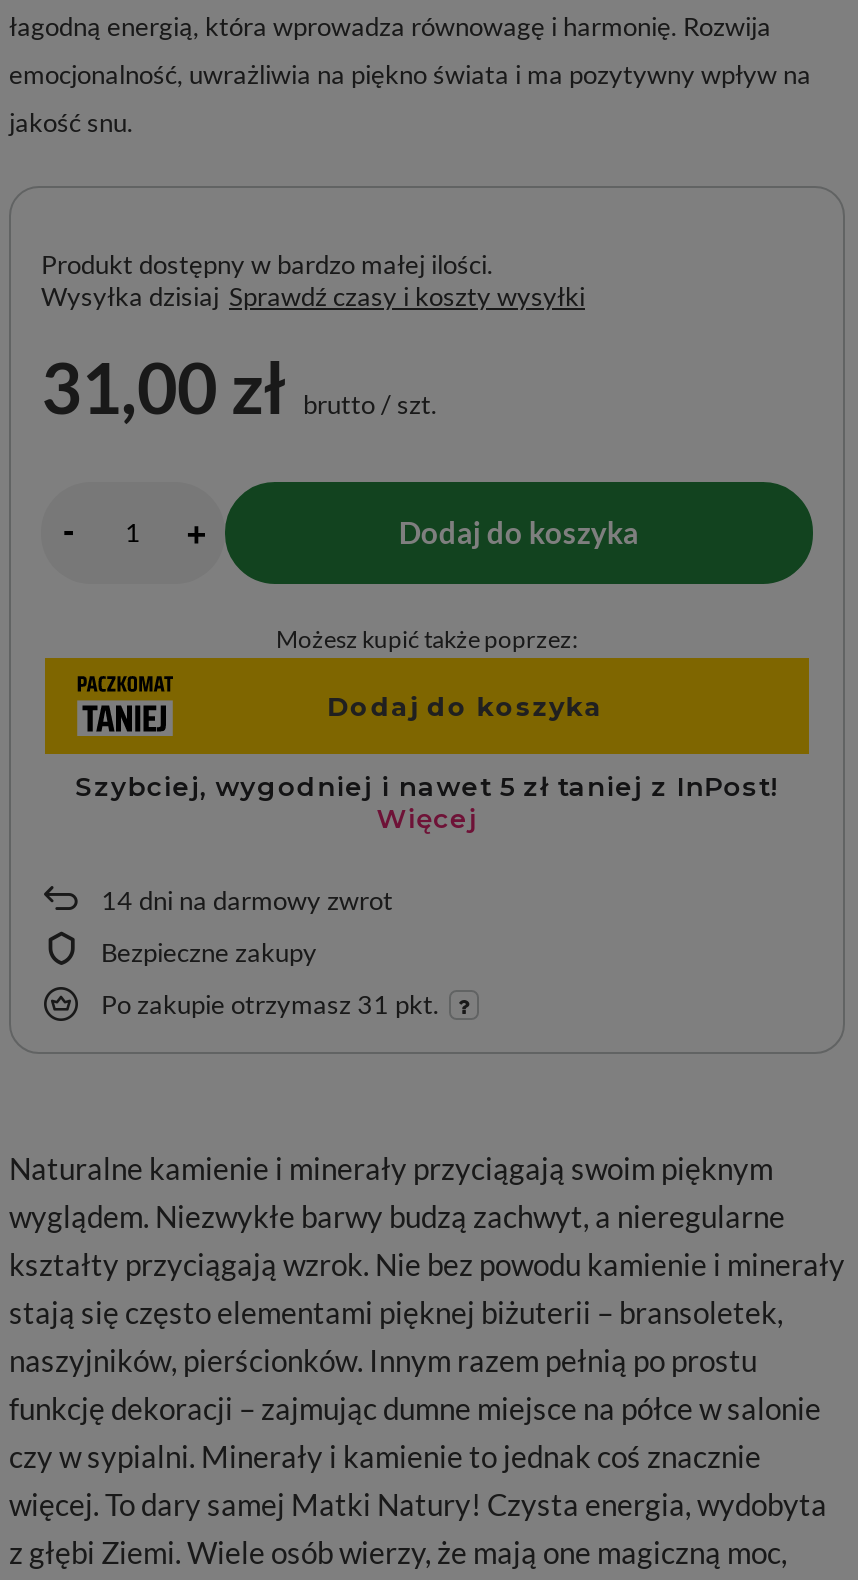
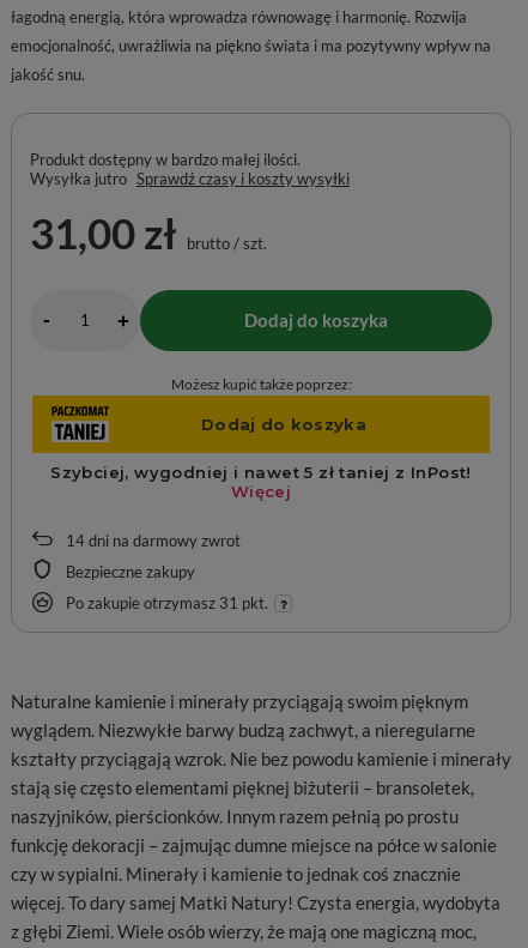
[41,280,585,312] Wysyłka dzisiaj Sprawdź czasy i koszty wysyłki -> [30,169,350,188] Wysyłka jutro Sprawdź czasy i koszty wysyłki

